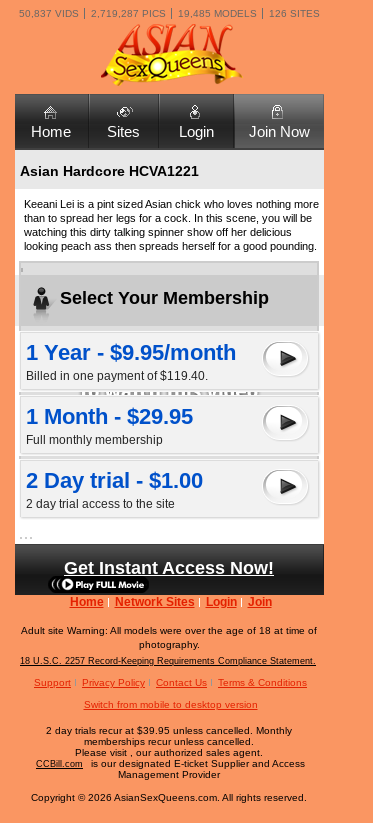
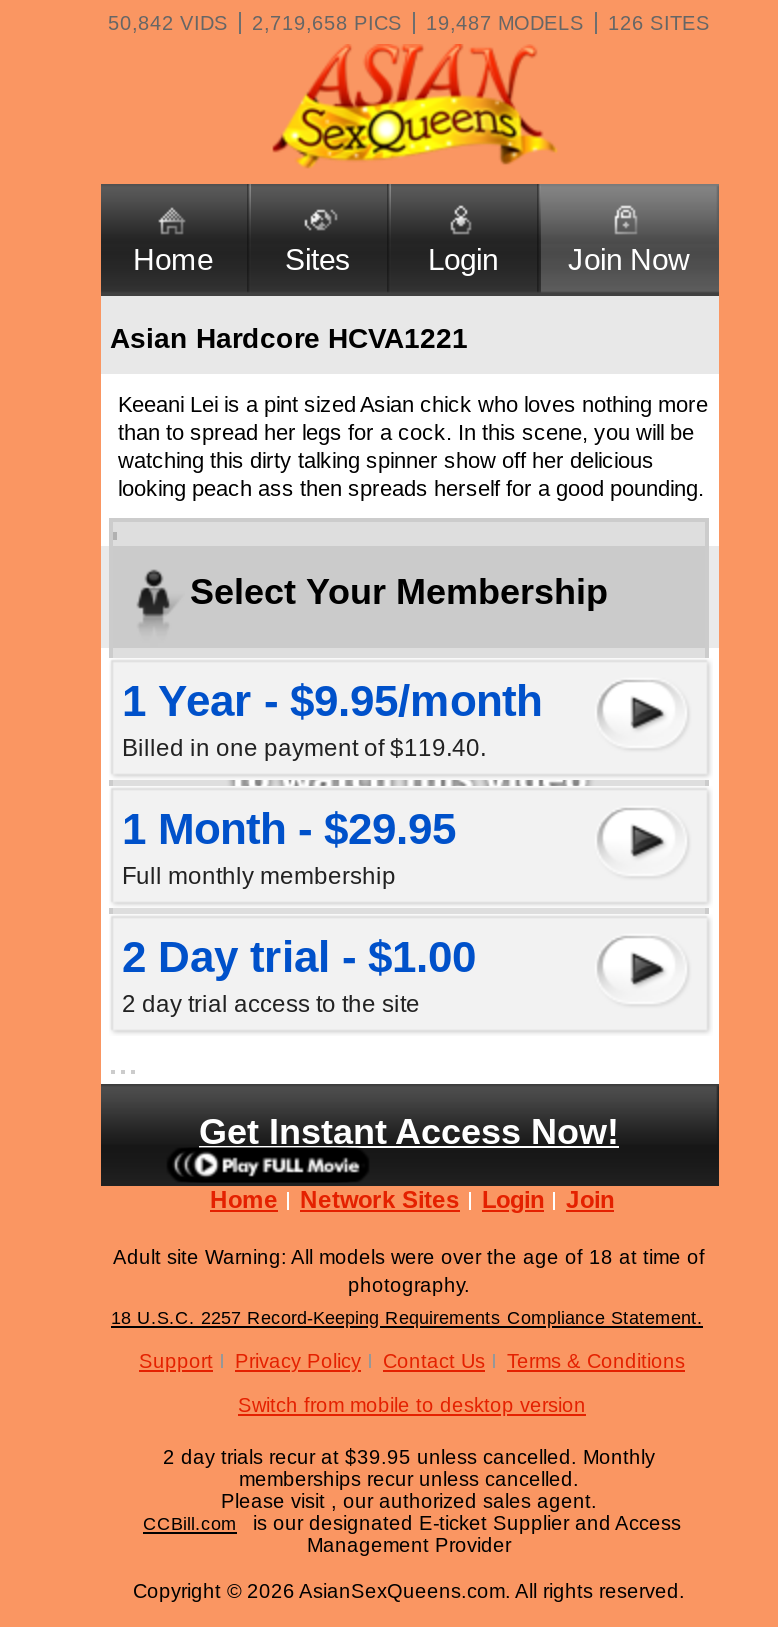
[18,8,78,19] 50,837 VIDS -> [108,12,228,34] 50,842 VIDS
[90,8,165,19] 2,719,287 PICS -> [252,12,402,34] 2,719,658 PICS
[177,8,256,19] 19,485 MODELS -> [426,12,584,34] 19,487 MODELS

